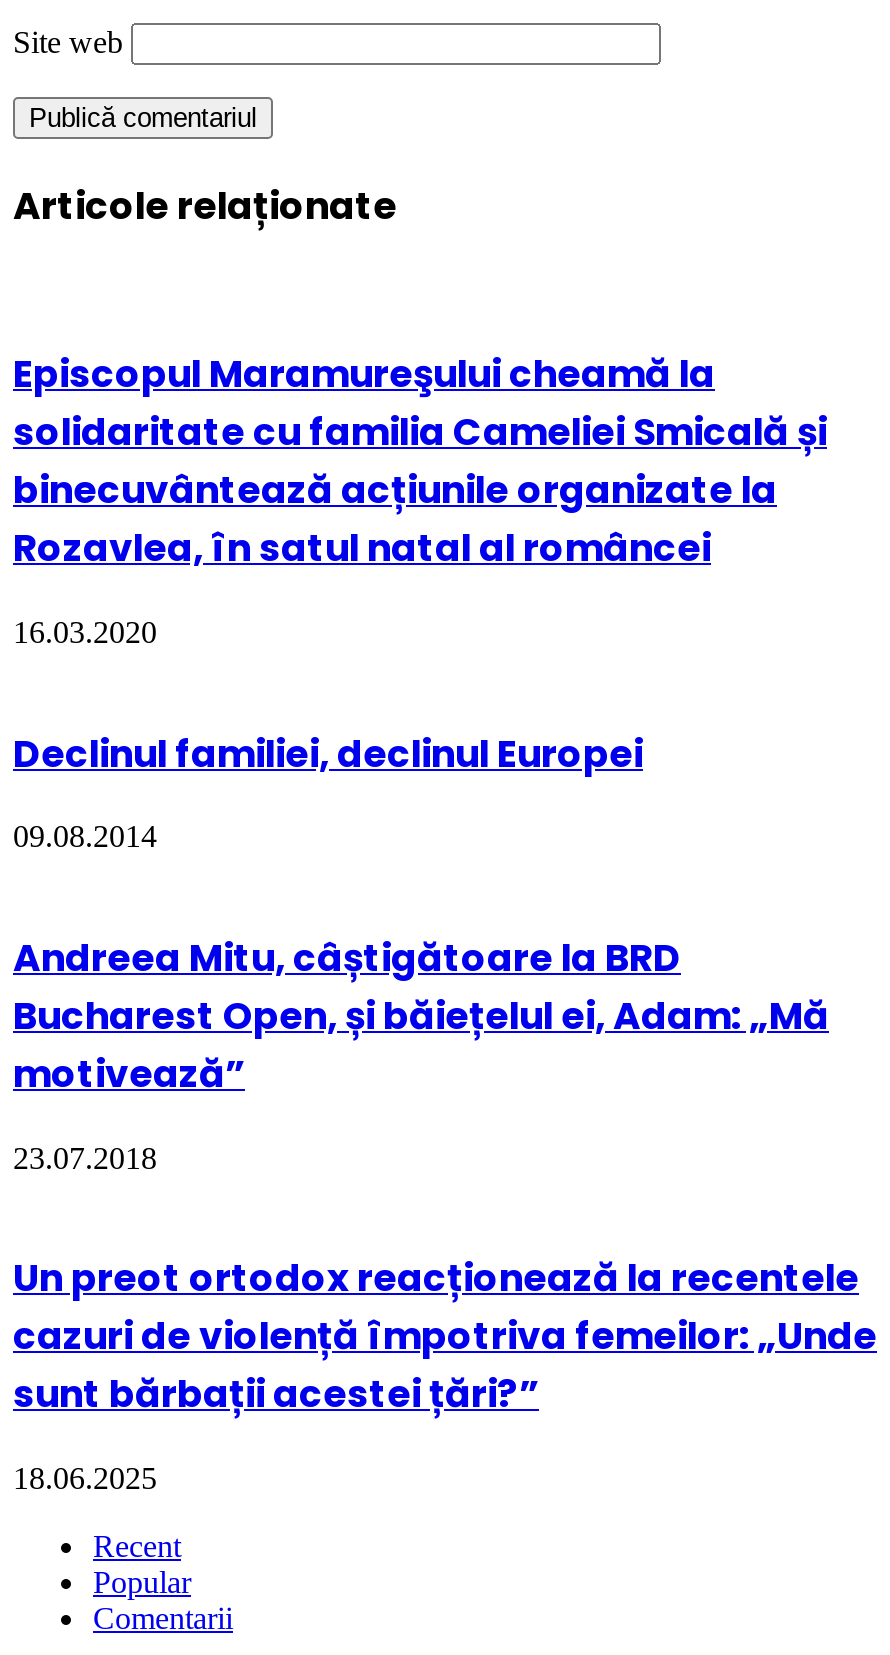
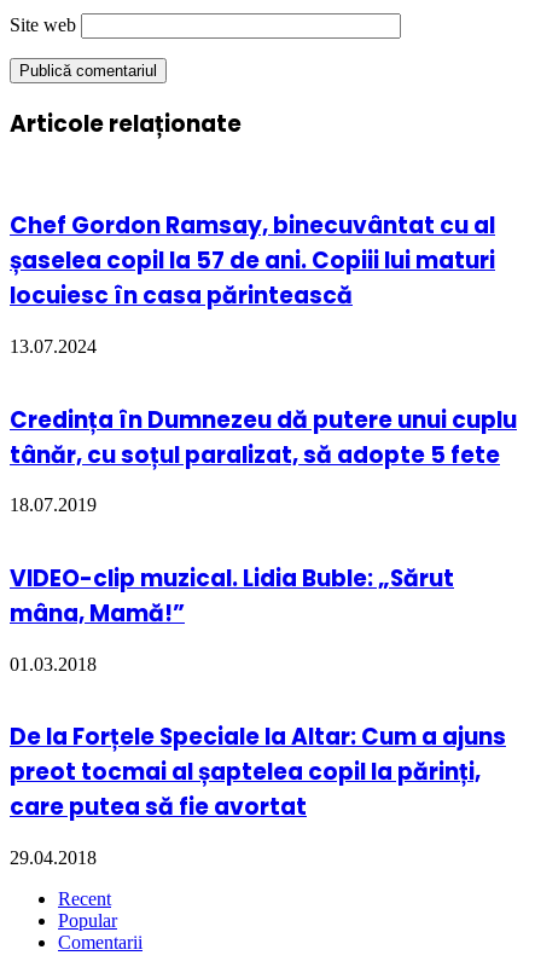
[13,347,827,575] Episcopul Maramureşului cheamă la | solidaritate cu familia Cameliei Smicală și | binecuvântează acțiunile organizate la | Rozavlea, în satul natal al româncei -> [10,209,495,312] Chef Gordon Ramsay, binecuvântat cu al | șaselea copil la 57 de ani. Copiii lui maturi | locuiesc în casa părintească
[13,615,157,649] 16.03.2020 -> [10,336,97,356] 13.07.2024
[13,726,643,780] Declinul familiei, declinul Europei -> [10,403,517,471] Credința în Dumnezeu dă putere unui cuplu | tânăr, cu soțul paralizat, să adopte 5 fete
[13,819,157,853] 09.08.2014 -> [10,495,97,515] 18.07.2019
[13,931,829,1101] Andreea Mitu, câștigătoare la BRD | Bucharest Open, și băiețelul ei, Adam: „Mă | motivează” -> [10,562,454,630] VIDEO-clip muzical. Lidia Buble: „Sărut | mâna, Mamă!”
[13,1140,157,1174] 23.07.2018 -> [10,654,97,674] 01.03.2018
[13,1252,877,1422] Un preot ortodox reacționează la recentele | cazuri de violență împotriva femeilor: „Unde | sunt bărbații acestei țări?” -> [10,721,506,824] De la Forțele Speciale la Altar: Cum a ajuns | preot tocmai al șaptelea copil la părinți, | care putea să fie avortat
[13,1461,157,1495] 18.06.2025 -> [10,847,97,868] 29.04.2018

